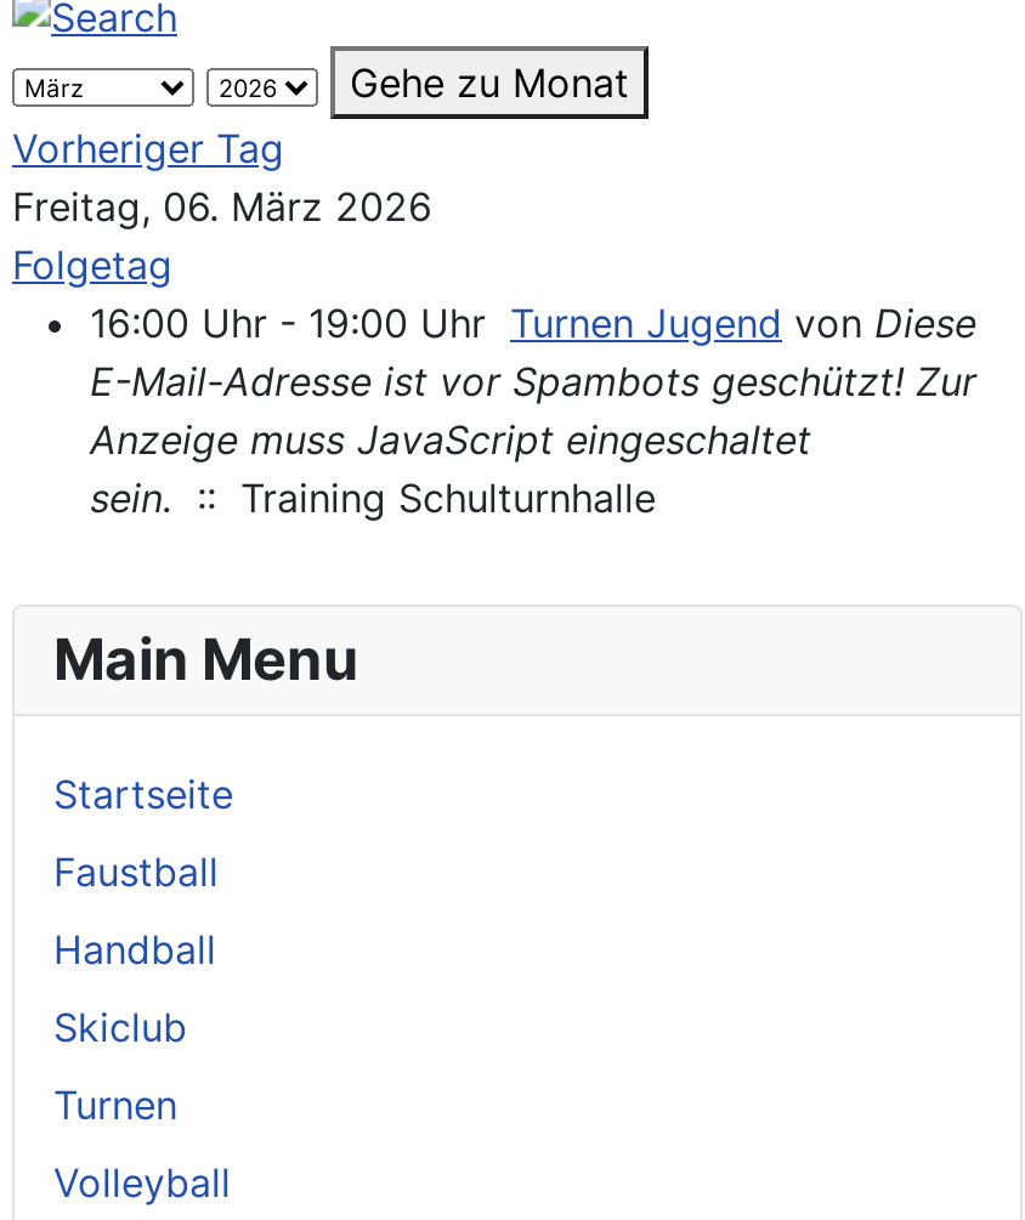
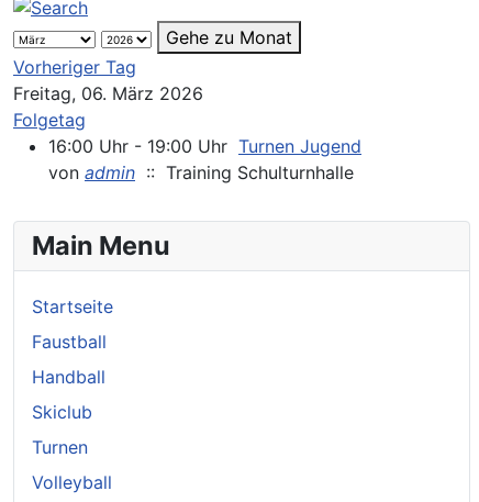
[90,298,976,521] 16:00 Uhr - 19:00 Uhr Turnen Jugend von Diese | E-Mail-Adresse ist vor Spambots geschützt! Zur | Anzeige muss JavaScript eingeschaltet | sein.:: Training Schulturnhalle -> [48,135,361,183] 16:00 Uhr - 19:00 Uhr Turnen Jugend | von admin:: Training Schulturnhalle

